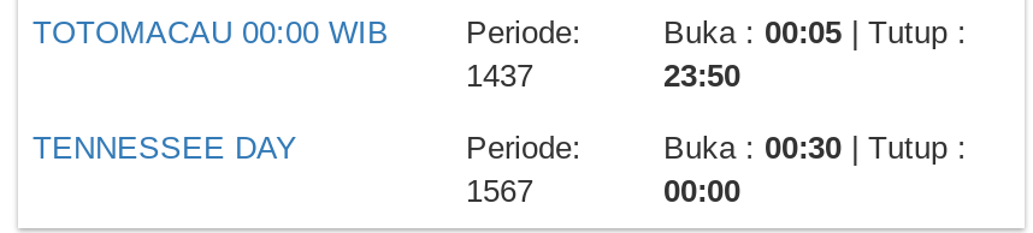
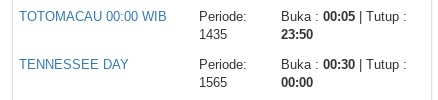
[466,59,533,95] 1437 -> [199,27,227,42] 1435
[466,174,533,210] 1567 -> [199,75,227,90] 1565

